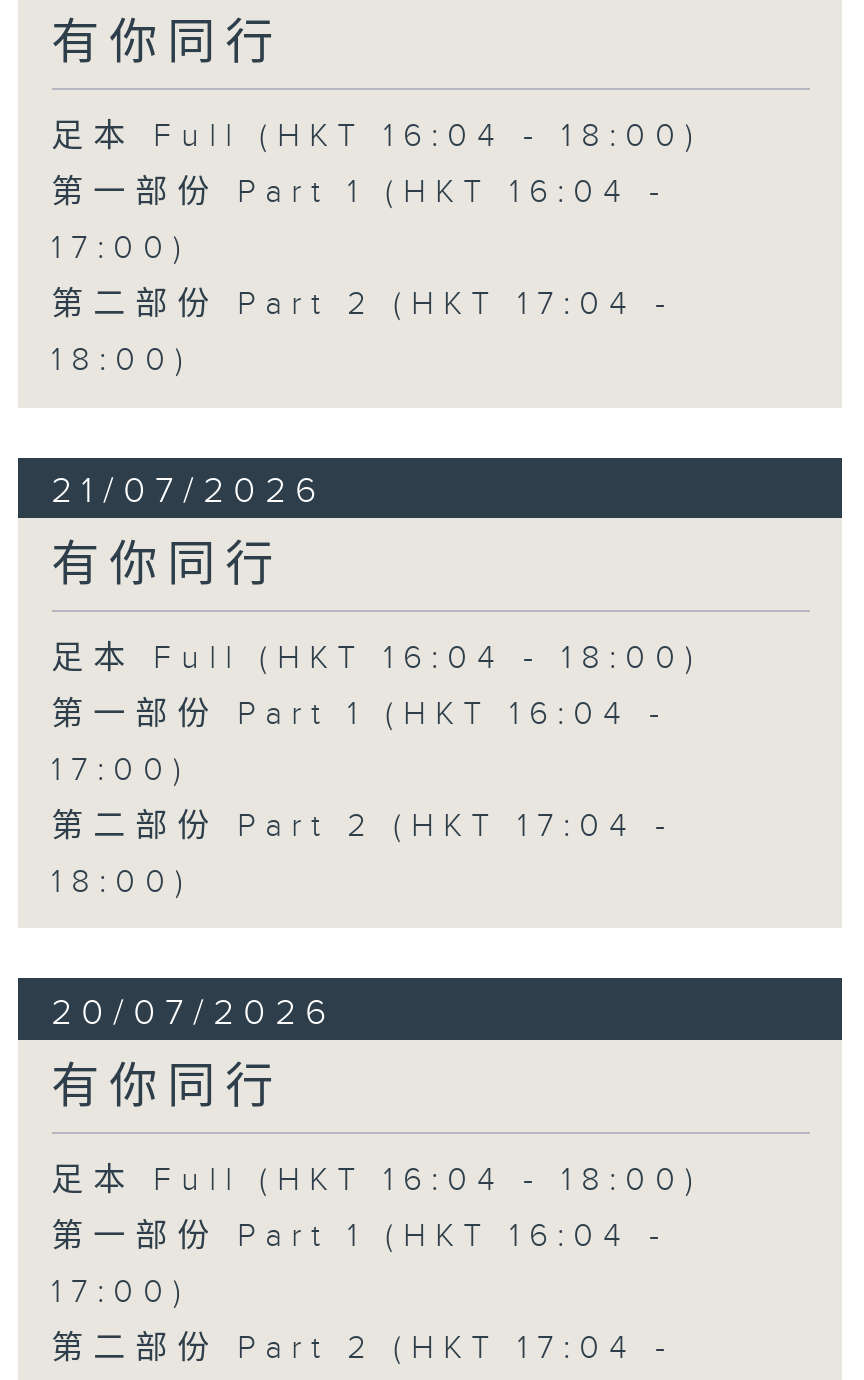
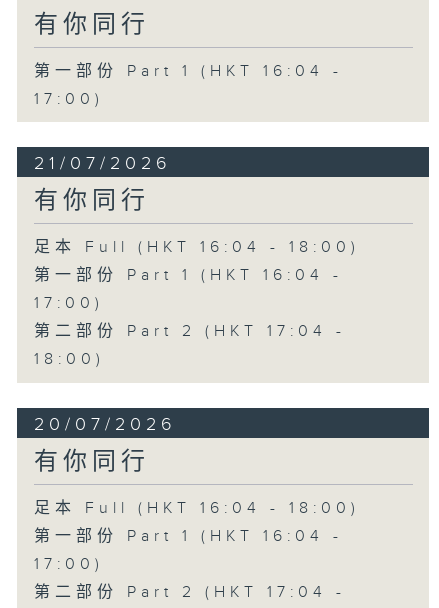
[51,119,703,157] 足本 Full (HKT 16:04 - 18:00) -> none
[51,287,675,381] 第二部份 Part 2 (HKT 17:04 - | 18:00) -> none

